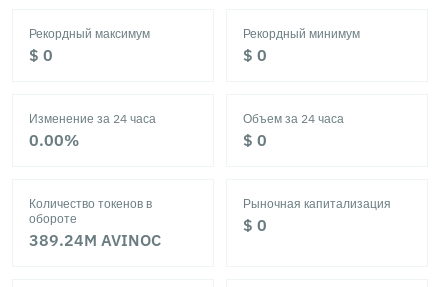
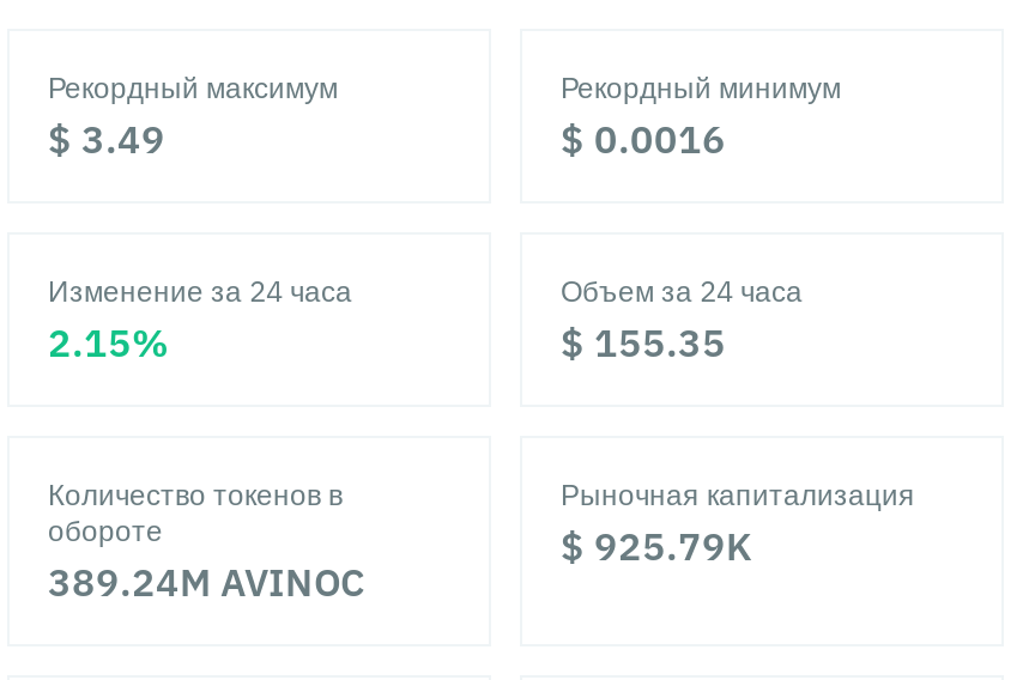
[29,45,53,65] $ 0 -> [48,115,165,163] $ 3.49
[243,45,267,65] $ 0 -> [561,115,726,163] $ 0.0016
[29,130,79,150] 0.00% -> [48,318,168,366] 2.15%
[243,130,267,150] $ 0 -> [561,318,726,366] $ 155.35
[243,215,267,235] $ 0 -> [561,522,752,570] $ 925.79K

